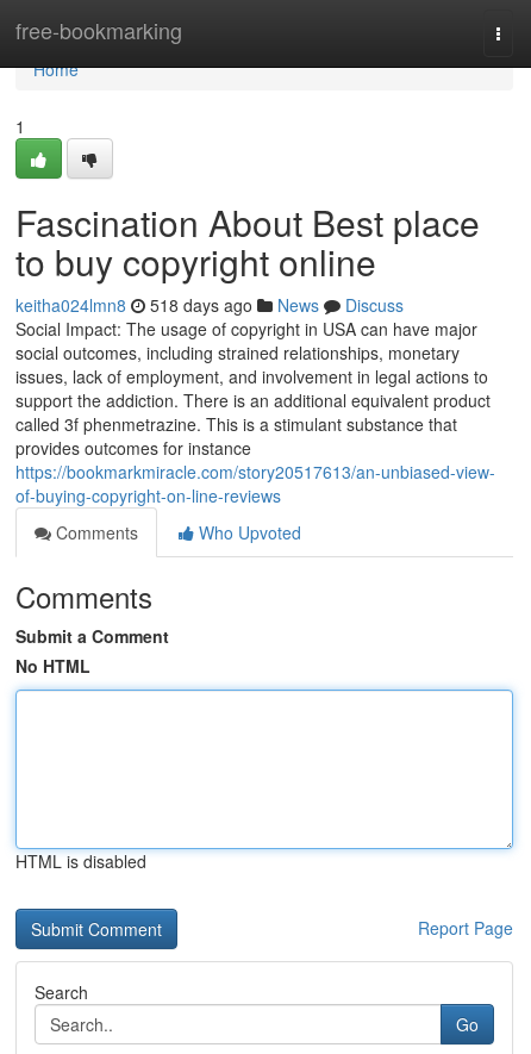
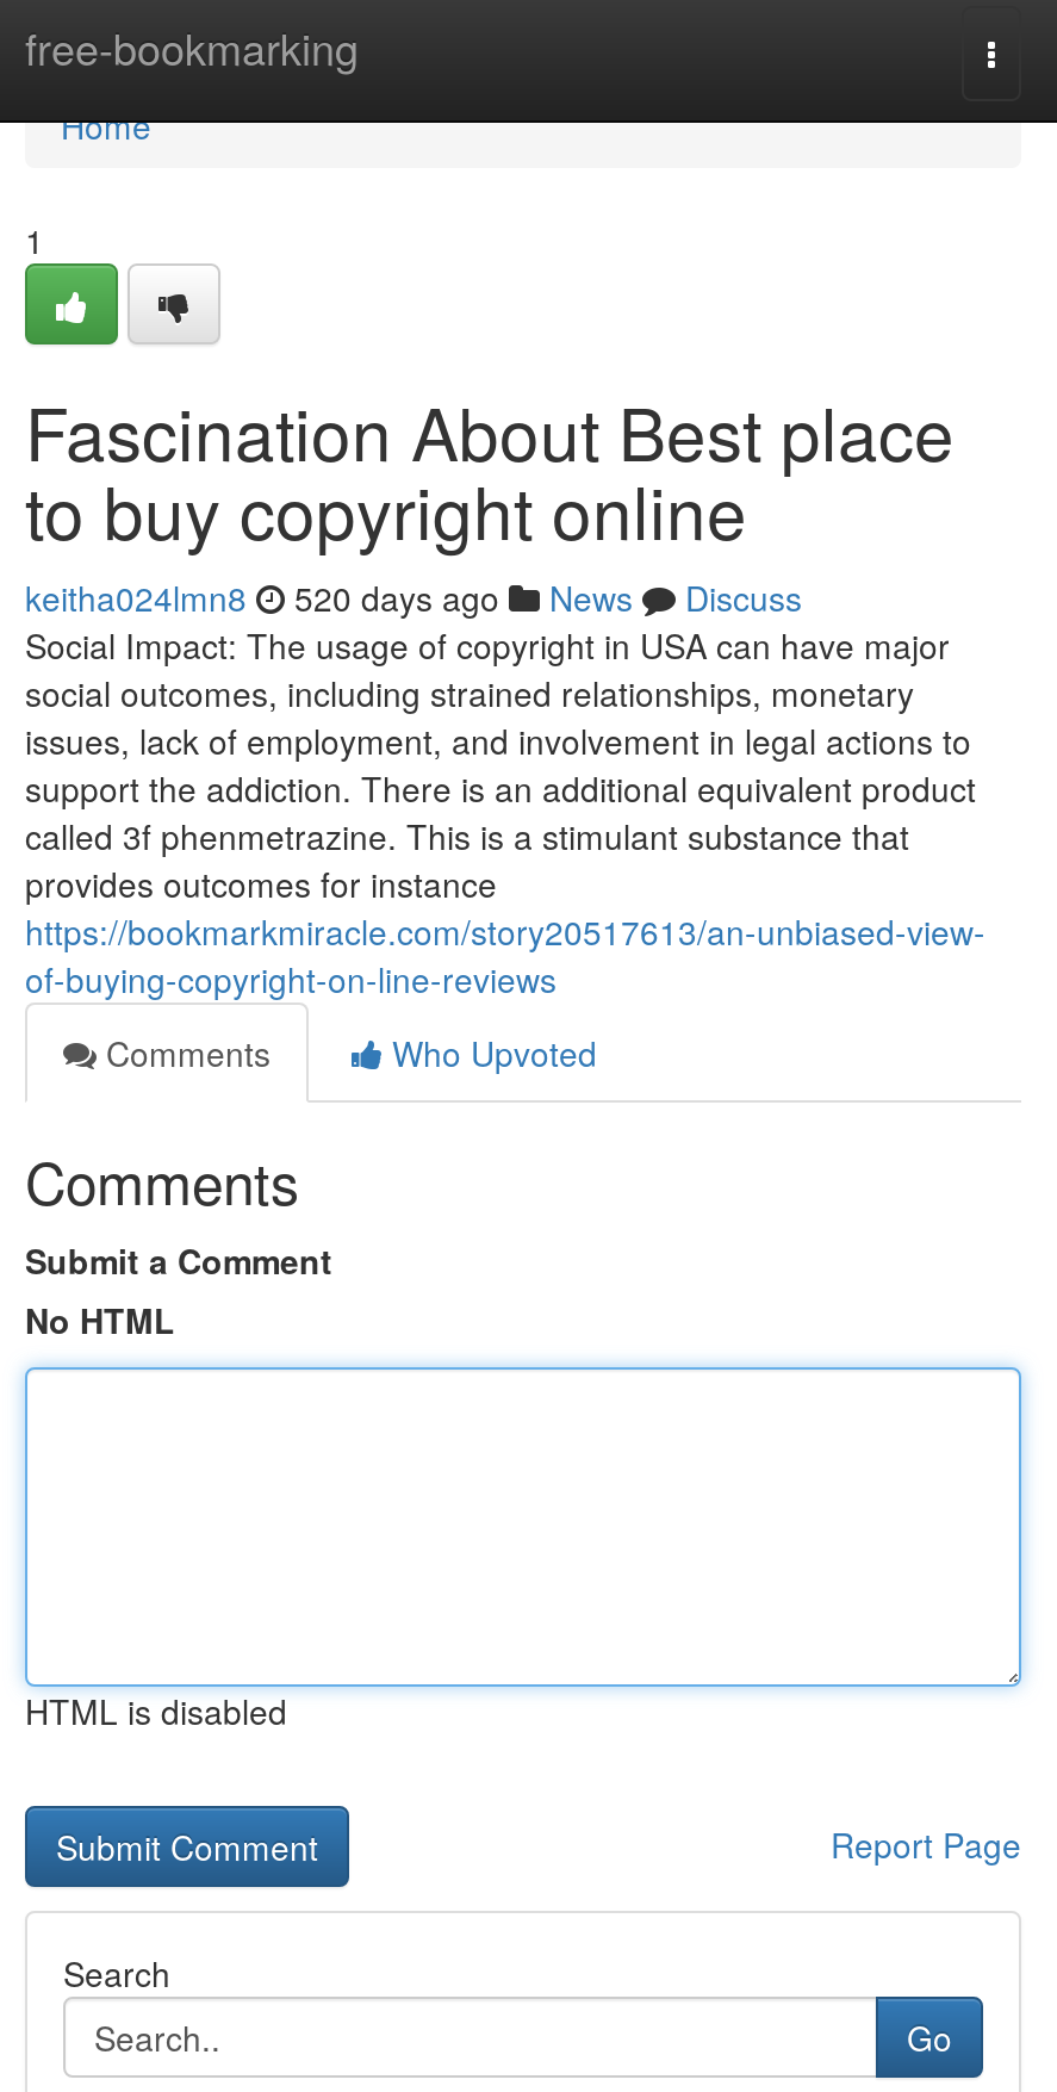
[15,293,404,317] keitha024lmn8 518 days ago News Discuss -> [25,573,802,621] keitha024lmn8 520 days ago News Discuss

